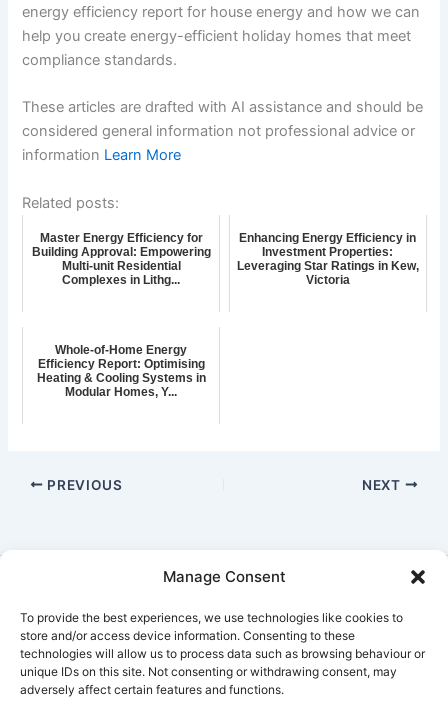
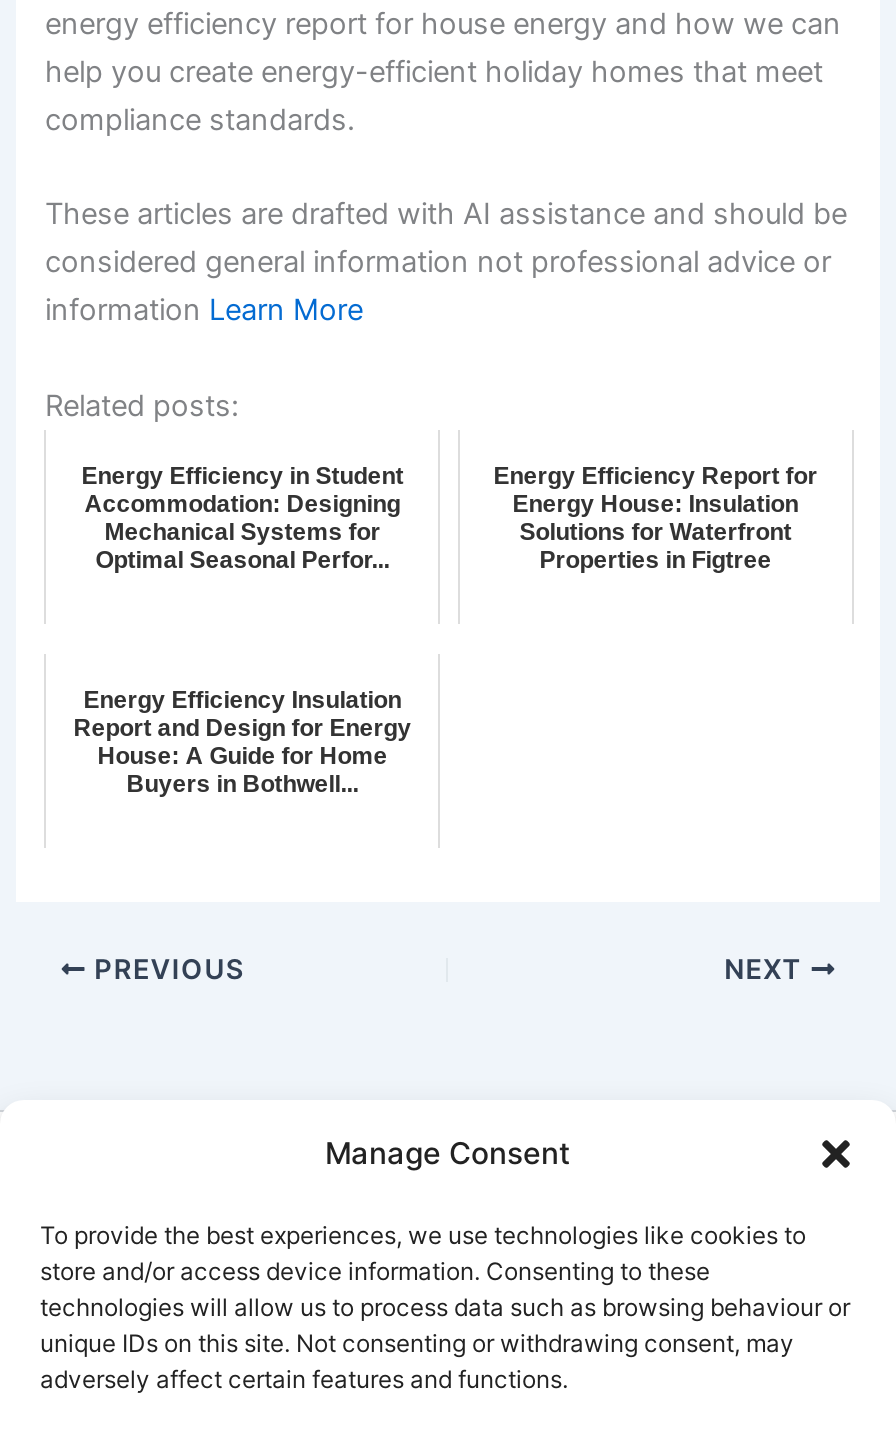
[32,231,211,287] Master Energy Efficiency for | Building Approval: Empowering | Multi-unit Residential | Complexes in Lithg... -> [81,462,403,574] Energy Efficiency in Student | Accommodation: Designing | Mechanical Systems for | Optimal Seasonal Perfor...
[237,231,419,287] Enhancing Energy Efficiency in | Investment Properties: | Leveraging Star Ratings in Kew, | Victoria -> [494,462,818,574] Energy Efficiency Report for | Energy House: Insulation | Solutions for Waterfront | Properties in Figtree
[37,343,206,399] Whole-of-Home Energy | Efficiency Report: Optimising | Heating & Cooling Systems in | Modular Homes, Y... -> [73,686,411,798] Energy Efficiency Insulation | Report and Design for Energy | House: A Guide for Home | Buyers in Bothwell...

